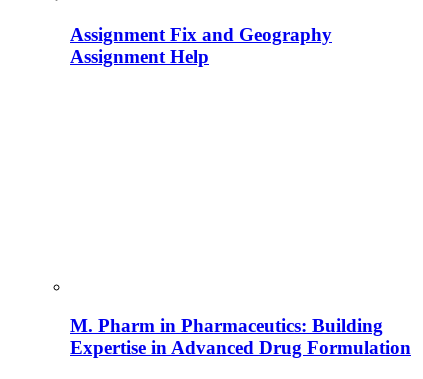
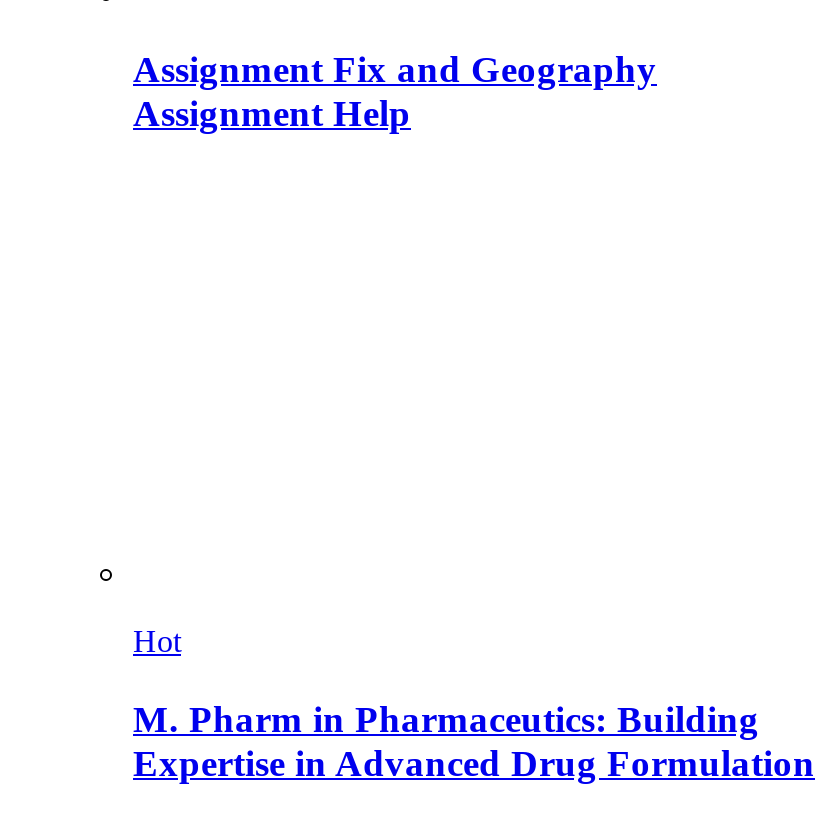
none -> [133,624,181,658] Hot

